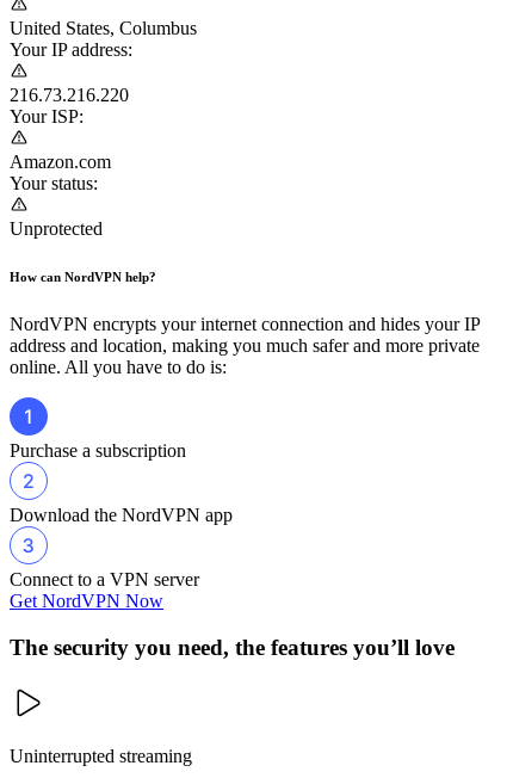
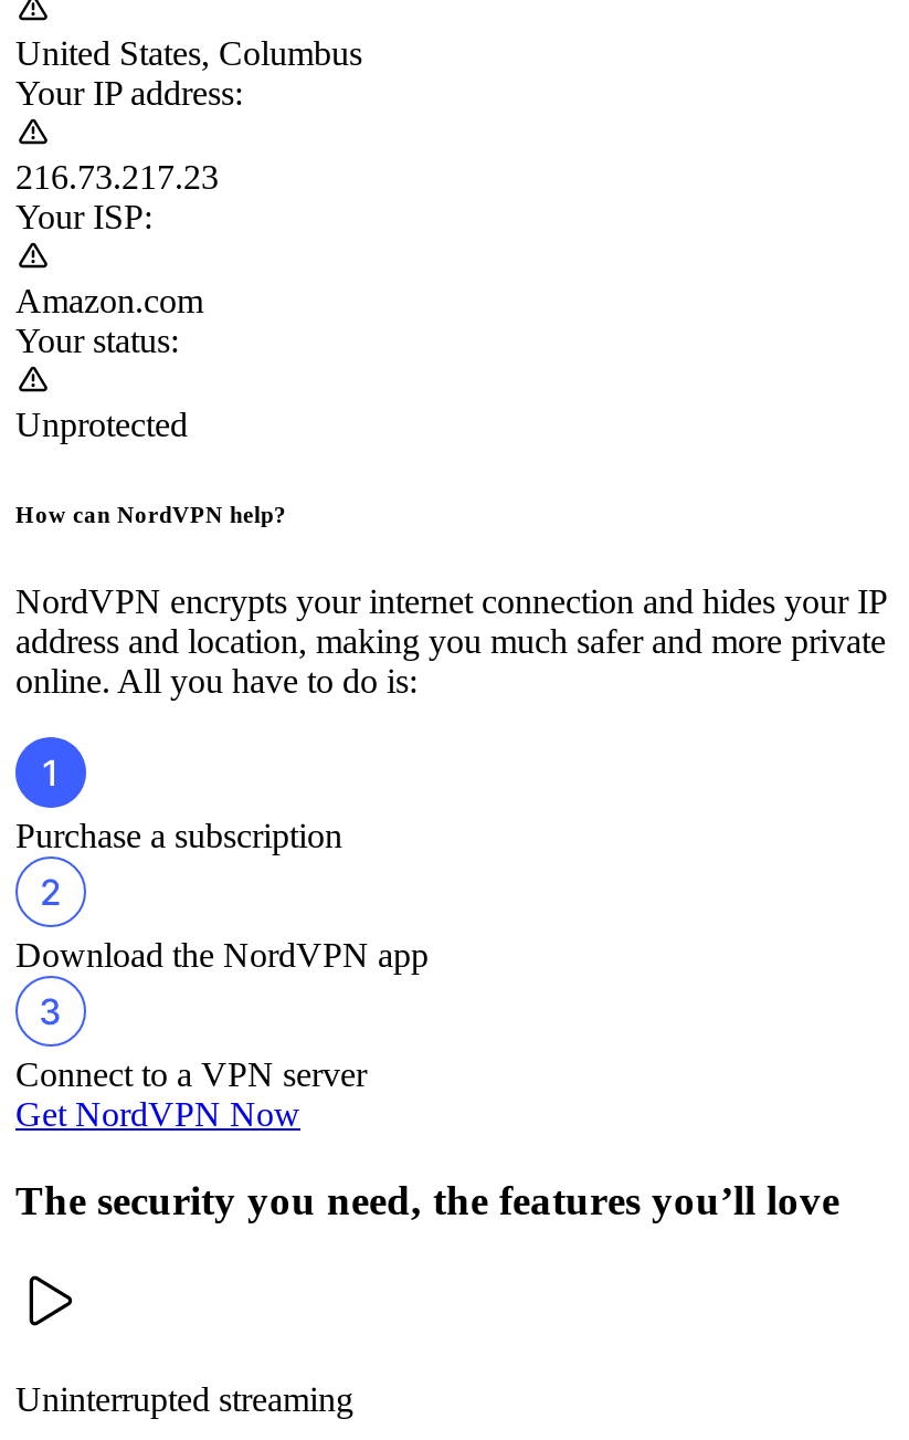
[10,85,129,105] 216.73.216.220 -> [15,158,219,195] 216.73.217.23

